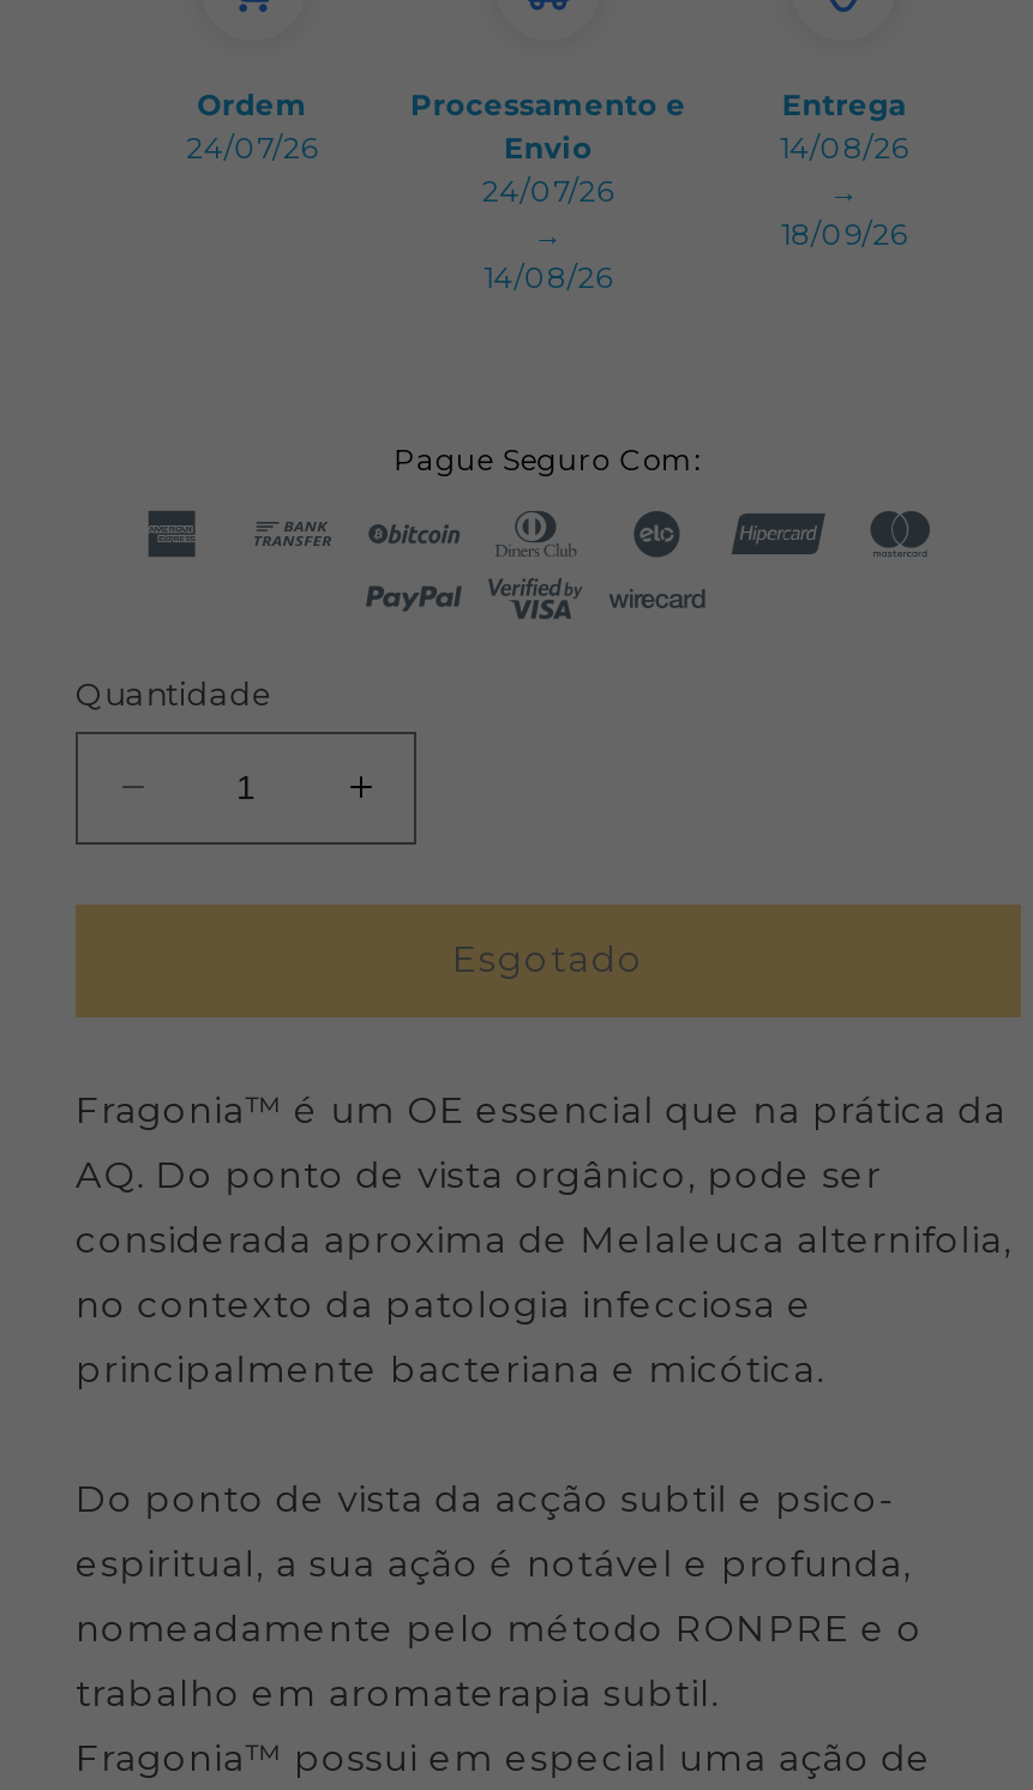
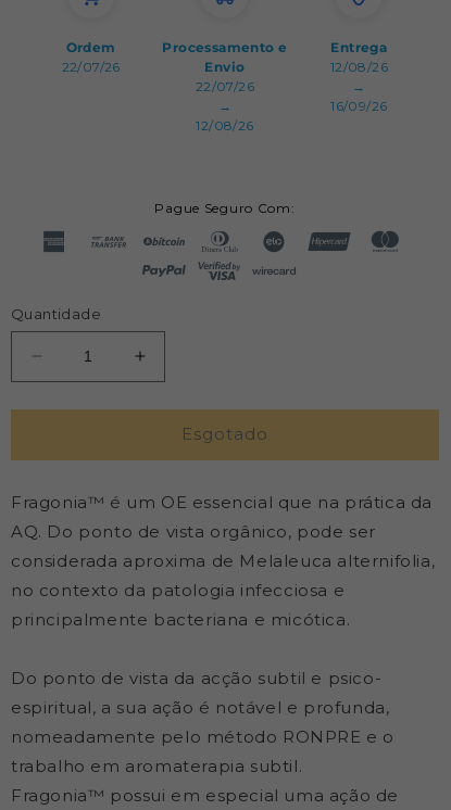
[186,129,319,165] 24/07/26 -> [62,58,120,74] 22/07/26
[779,129,909,165] 14/08/26 -> [330,58,388,74] 12/08/26
[482,172,615,208] 24/07/26 -> [196,78,254,94] 22/07/26
[780,215,908,251] 18/09/26 -> [331,97,387,114] 16/09/26
[483,258,613,294] 14/08/26 -> [196,117,254,133] 12/08/26

